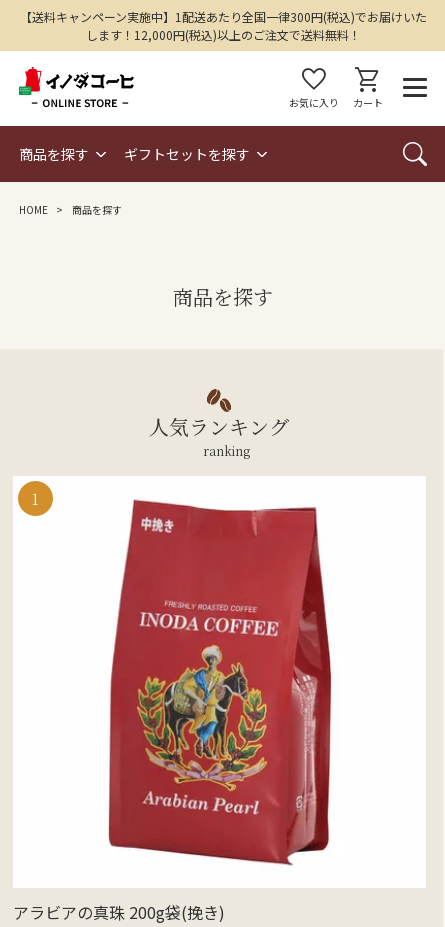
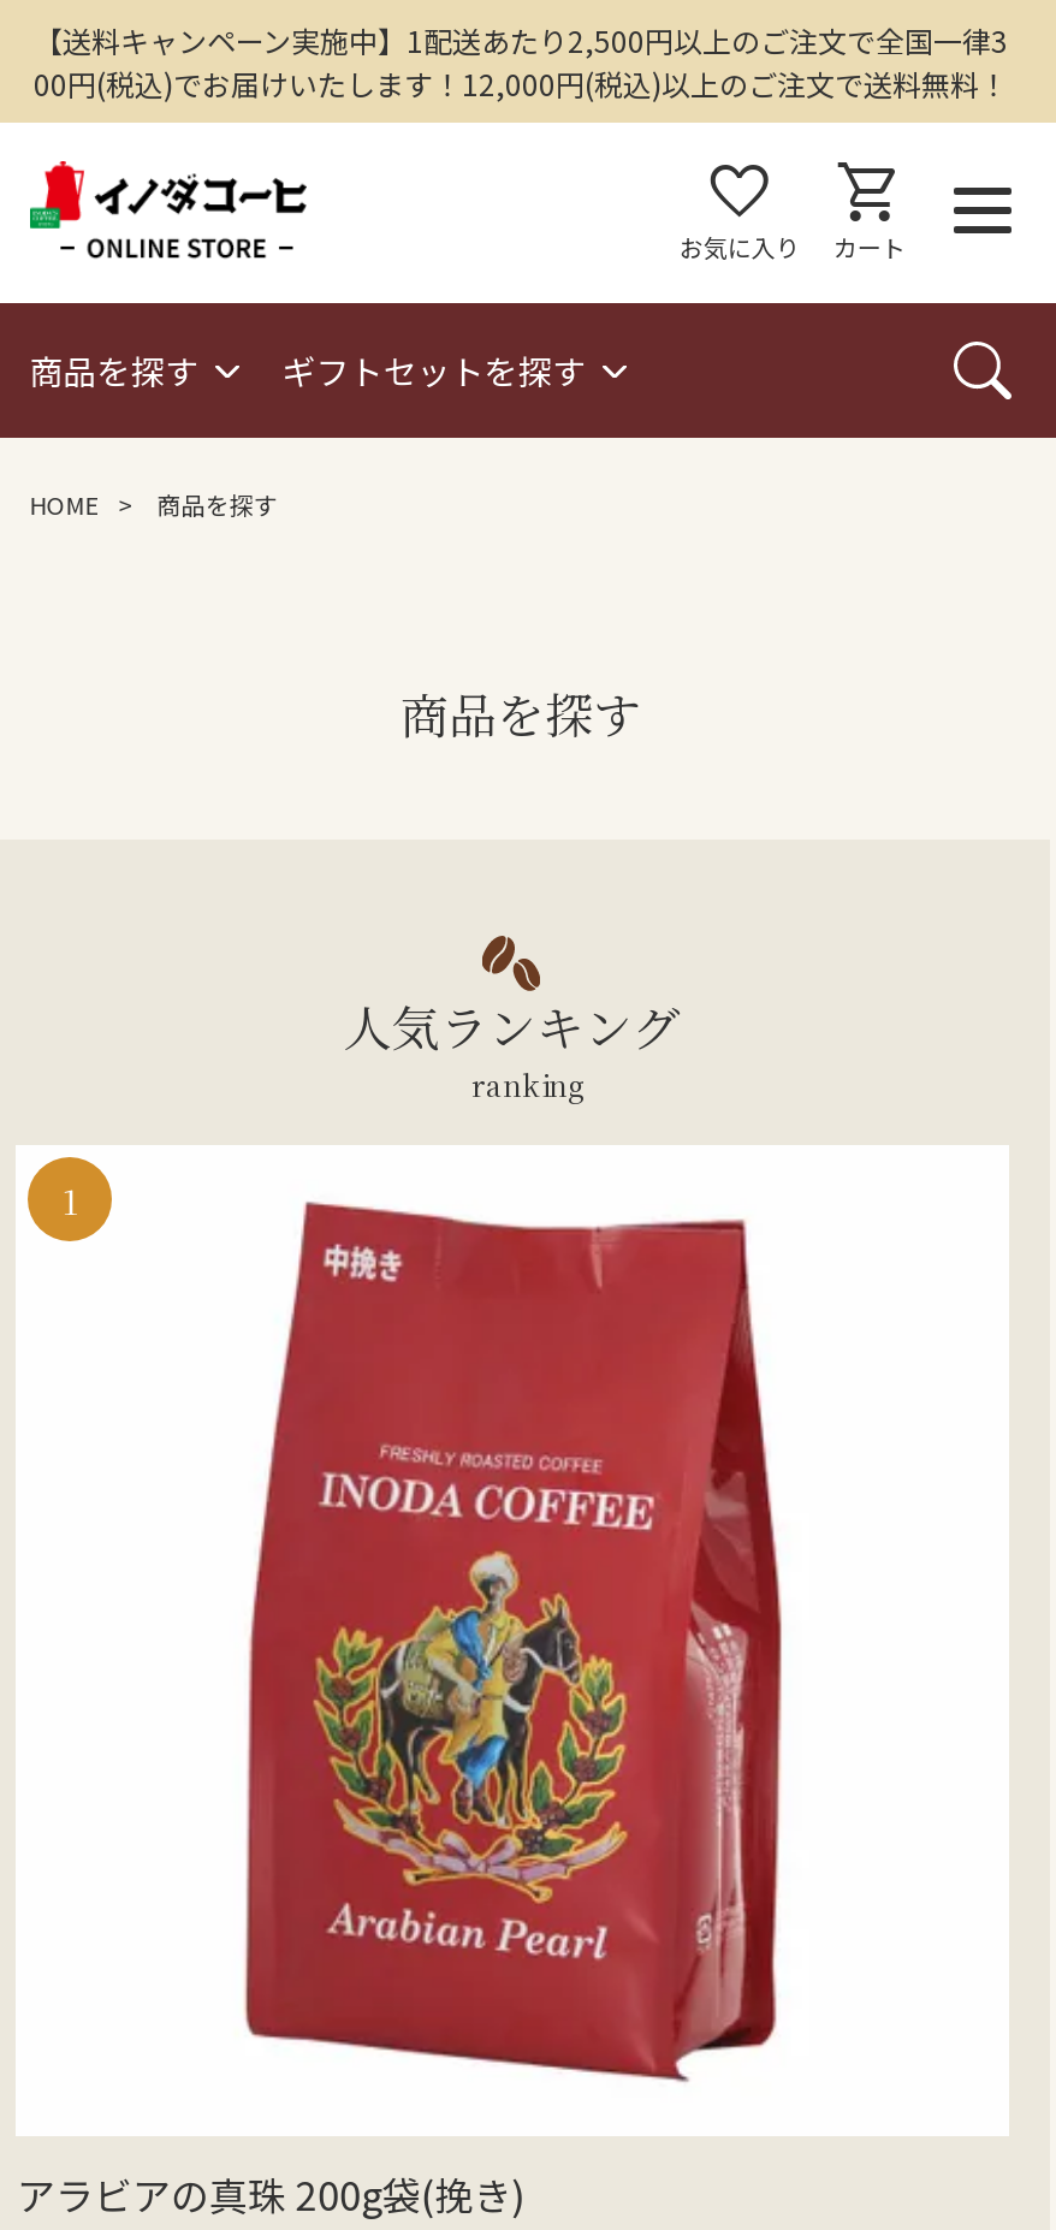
[19,7,426,42] 【送料キャンペーン実施中】1配送あたり全国一律300円(税込)でお届けいた | します！12,000円(税込)以上のご注文で送料無料！ -> [34,18,1008,102] 【送料キャンペーン実施中】1配送あたり2,500円以上のご注文で全国一律3 | 00円(税込)でお届けいたします！12,000円(税込)以上のご注文で送料無料！

